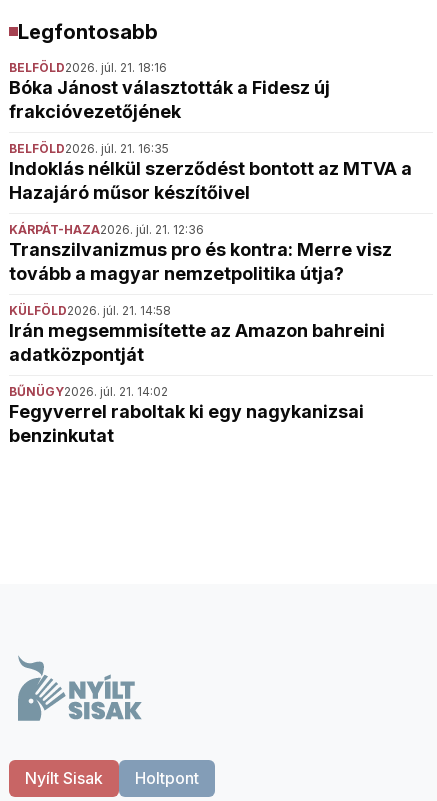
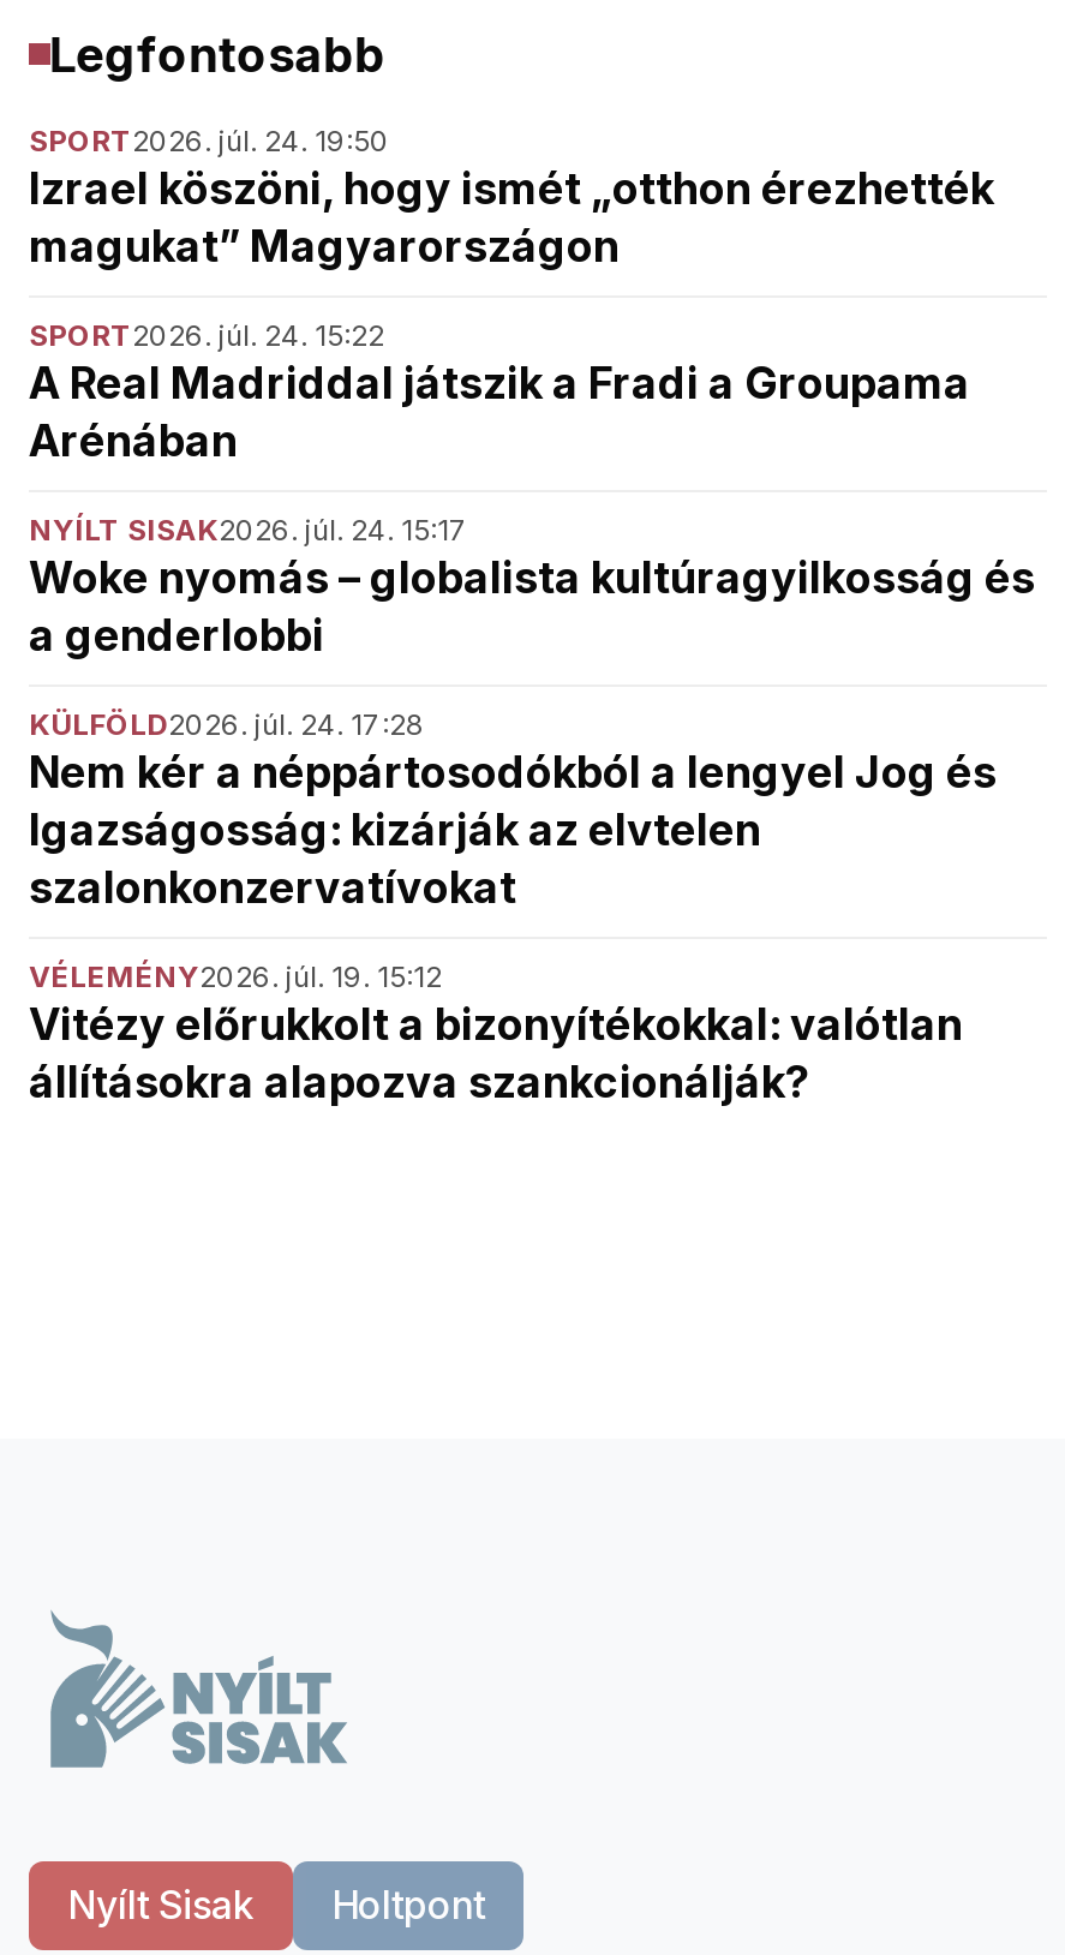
[9,60,330,122] BELFÖLD2026. júl. 21. 18:16 | Bóka Jánost választották a Fidesz új | frakcióvezetőjének -> [29,122,994,271] SPORT2026. júl. 24. 19:50 | Izrael köszöni, hogy ismét „otthon érezhették | magukat” Magyarországon
[9,141,412,203] BELFÖLD2026. júl. 21. 16:35 | Indoklás nélkül szerződést bontott az MTVA a | Hazajáró műsor készítőivel -> [29,317,970,465] SPORT2026. júl. 24. 15:22 | A Real Madriddal játszik a Fradi a Groupama | Arénában
[9,222,392,284] KÁRPÁT-HAZA2026. júl. 21. 12:36 | Transzilvanizmus pro és kontra: Merre visz | tovább a magyar nemzetpolitika útja? -> [29,511,1035,660] NYÍLT SISAK2026. júl. 24. 15:17 | Woke nyomás – globalista kultúragyilkosság és | a genderlobbi
[9,303,385,365] KÜLFÖLD2026. júl. 21. 14:58 | Irán megsemmisítette az Amazon bahreini | adatközpontját -> [29,706,997,912] KÜLFÖLD2026. júl. 24. 17:28 | Nem kér a néppártosodókból a lengyel Jog és | Igazságosság: kizárják az elvtelen | szalonkonzervatívokat
[9,384,364,446] BŰNÜGY2026. júl. 21. 14:02 | Fegyverrel raboltak ki egy nagykanizsai | benzinkutat -> [29,958,963,1107] VÉLEMÉNY2026. júl. 19. 15:12 | Vitézy előrukkolt a bizonyítékokkal: valótlan | állításokra alapozva szankcionálják?

